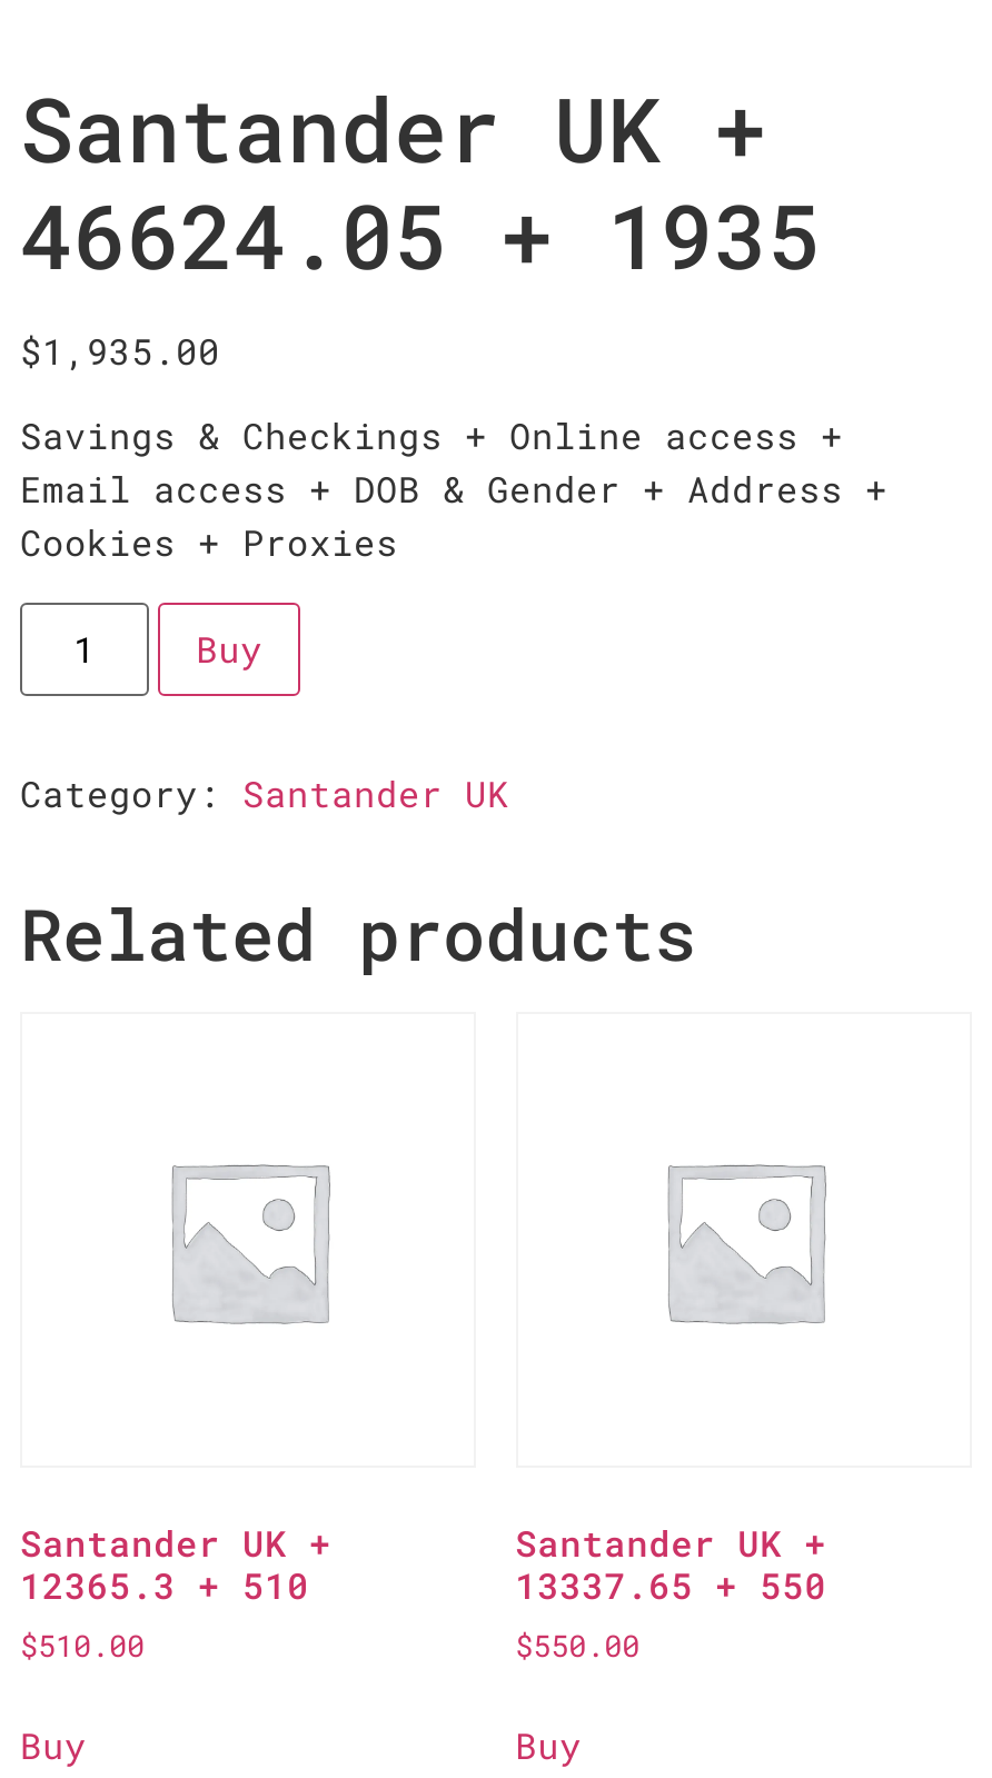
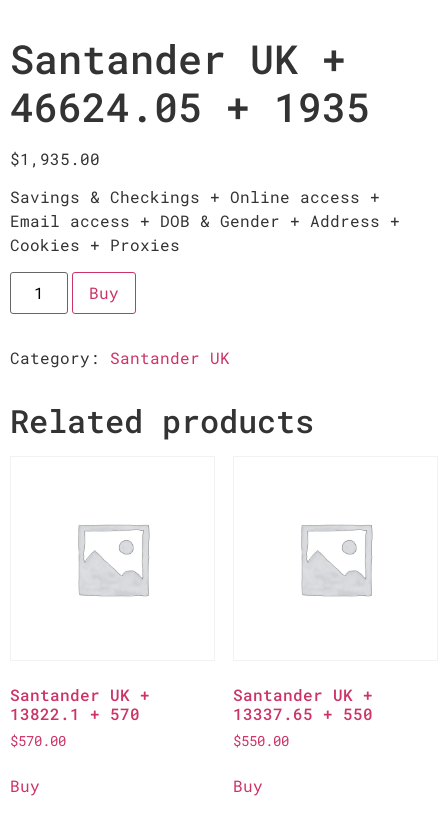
[20,1562,309,1608] 12365.3 + 510 -> [10,703,140,724] 13822.1 + 570
[20,1626,145,1666] $510.00 -> [10,732,66,750] $570.00

